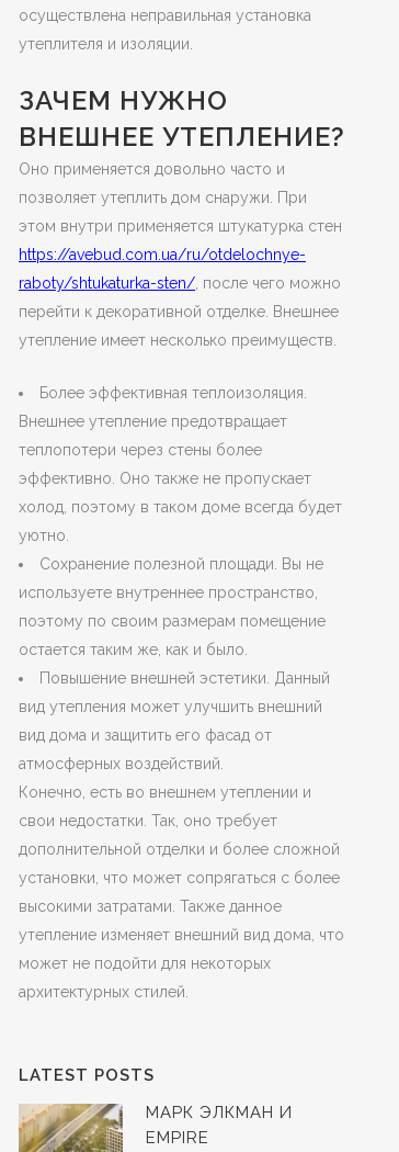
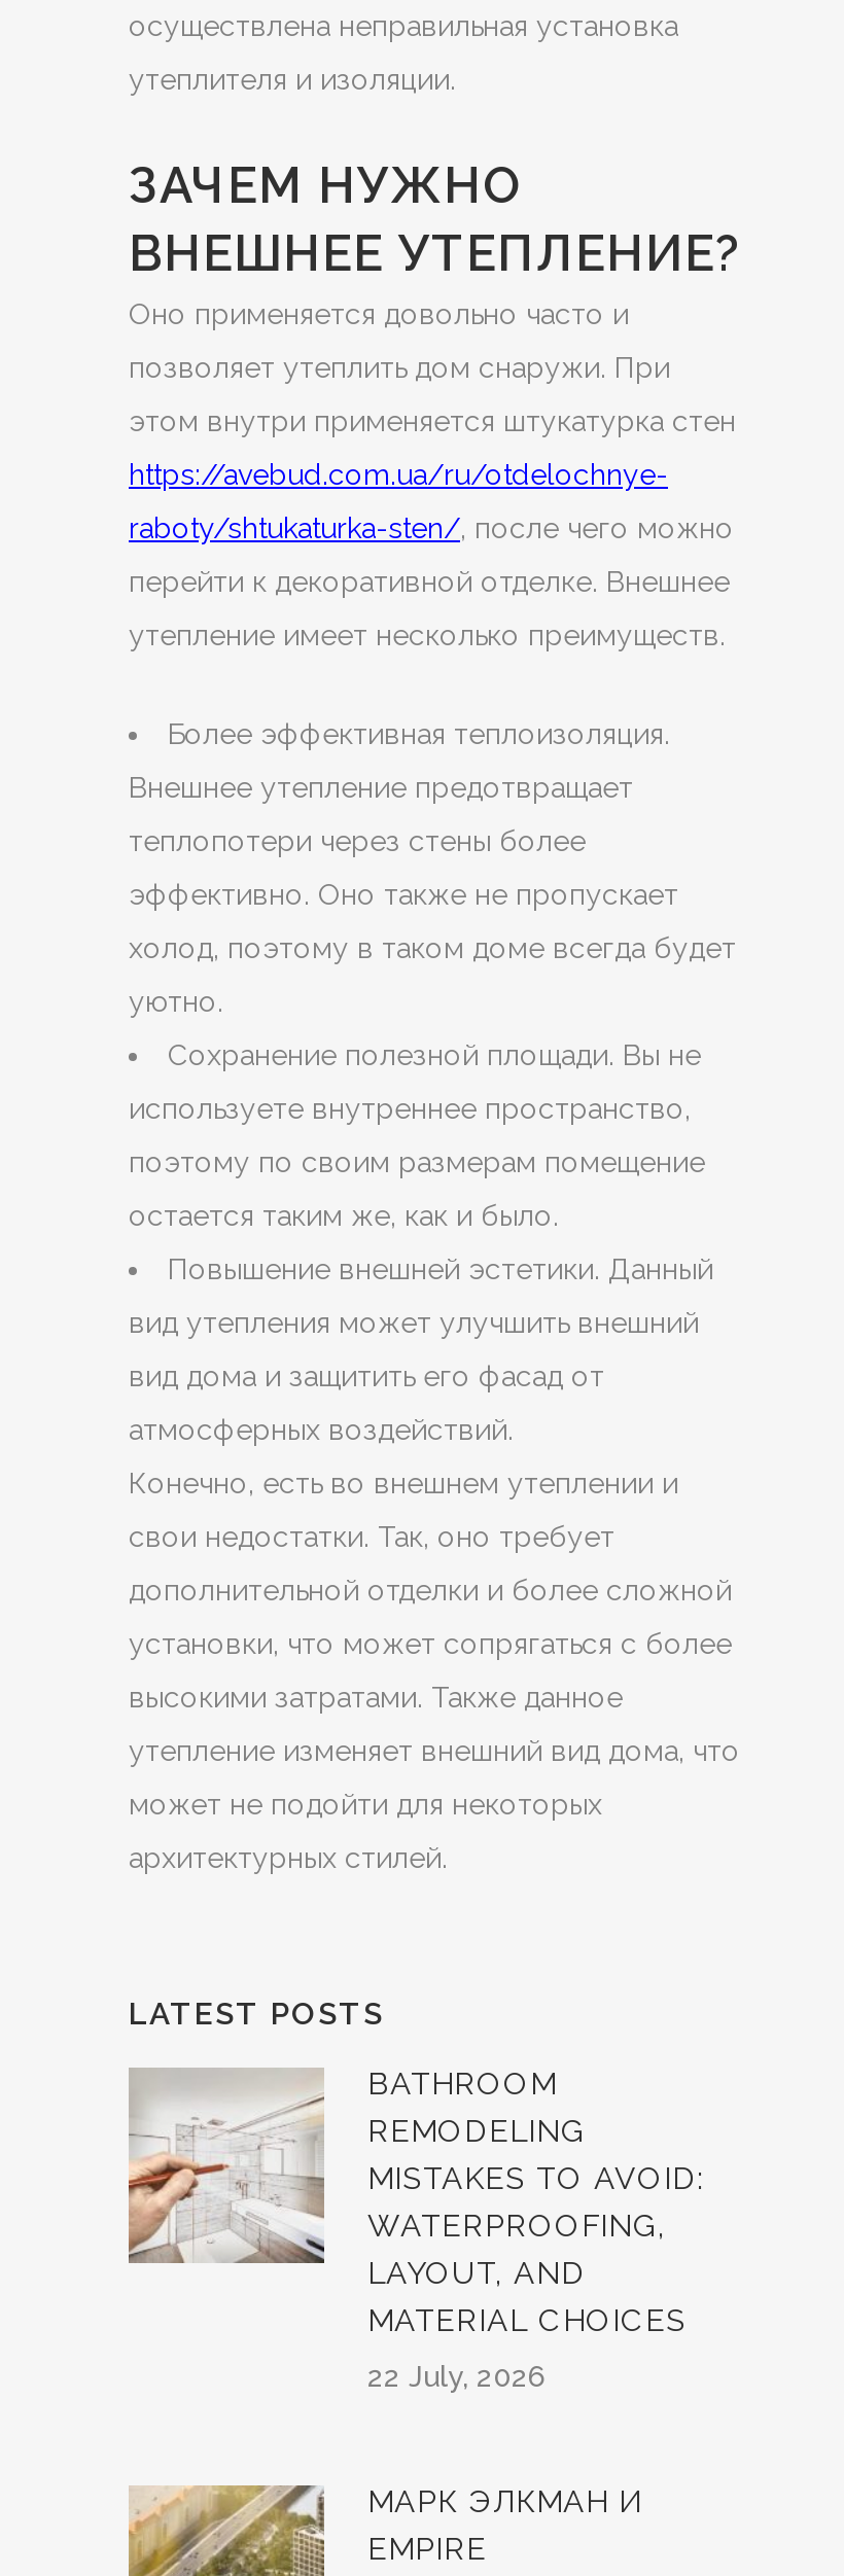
none -> [127,2066,705,2393] [image] | BATHROOM | REMODELING | MISTAKES TO AVOID: | WATERPROOFING, | LAYOUT, AND | MATERIAL CHOICES | 22 July, 2026

